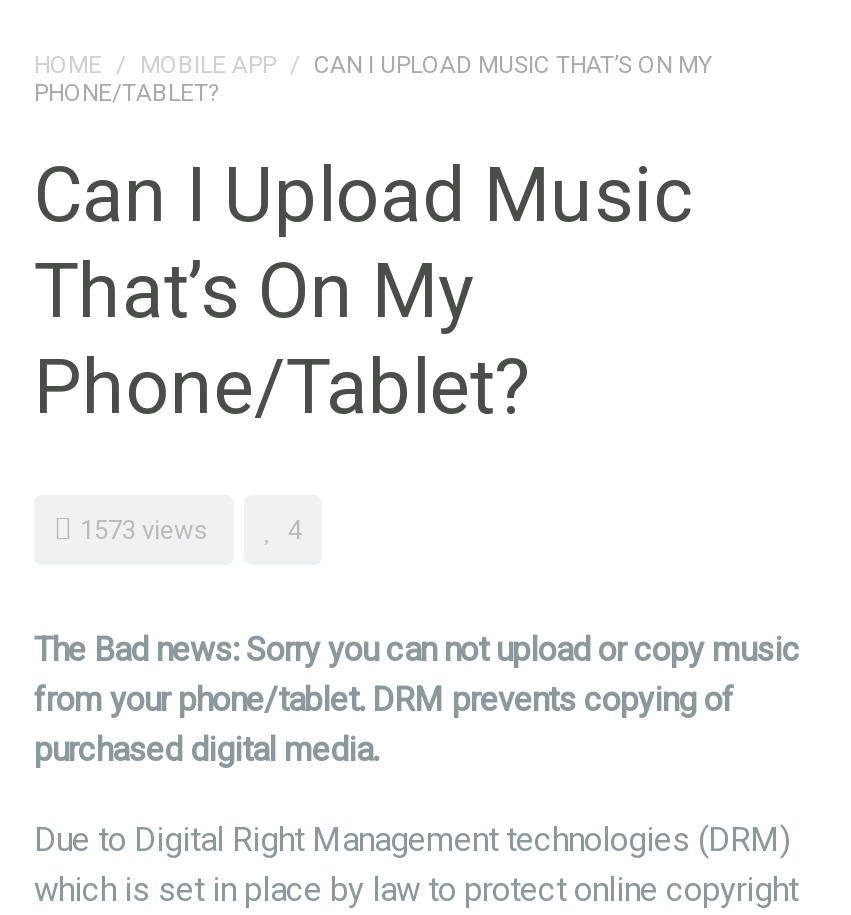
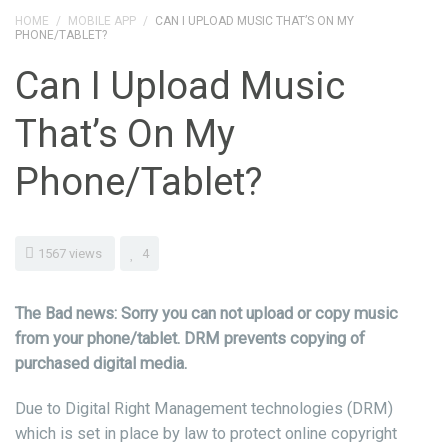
[80,515,214,545] 1573 views -> [38,246,105,261] 1567 views

